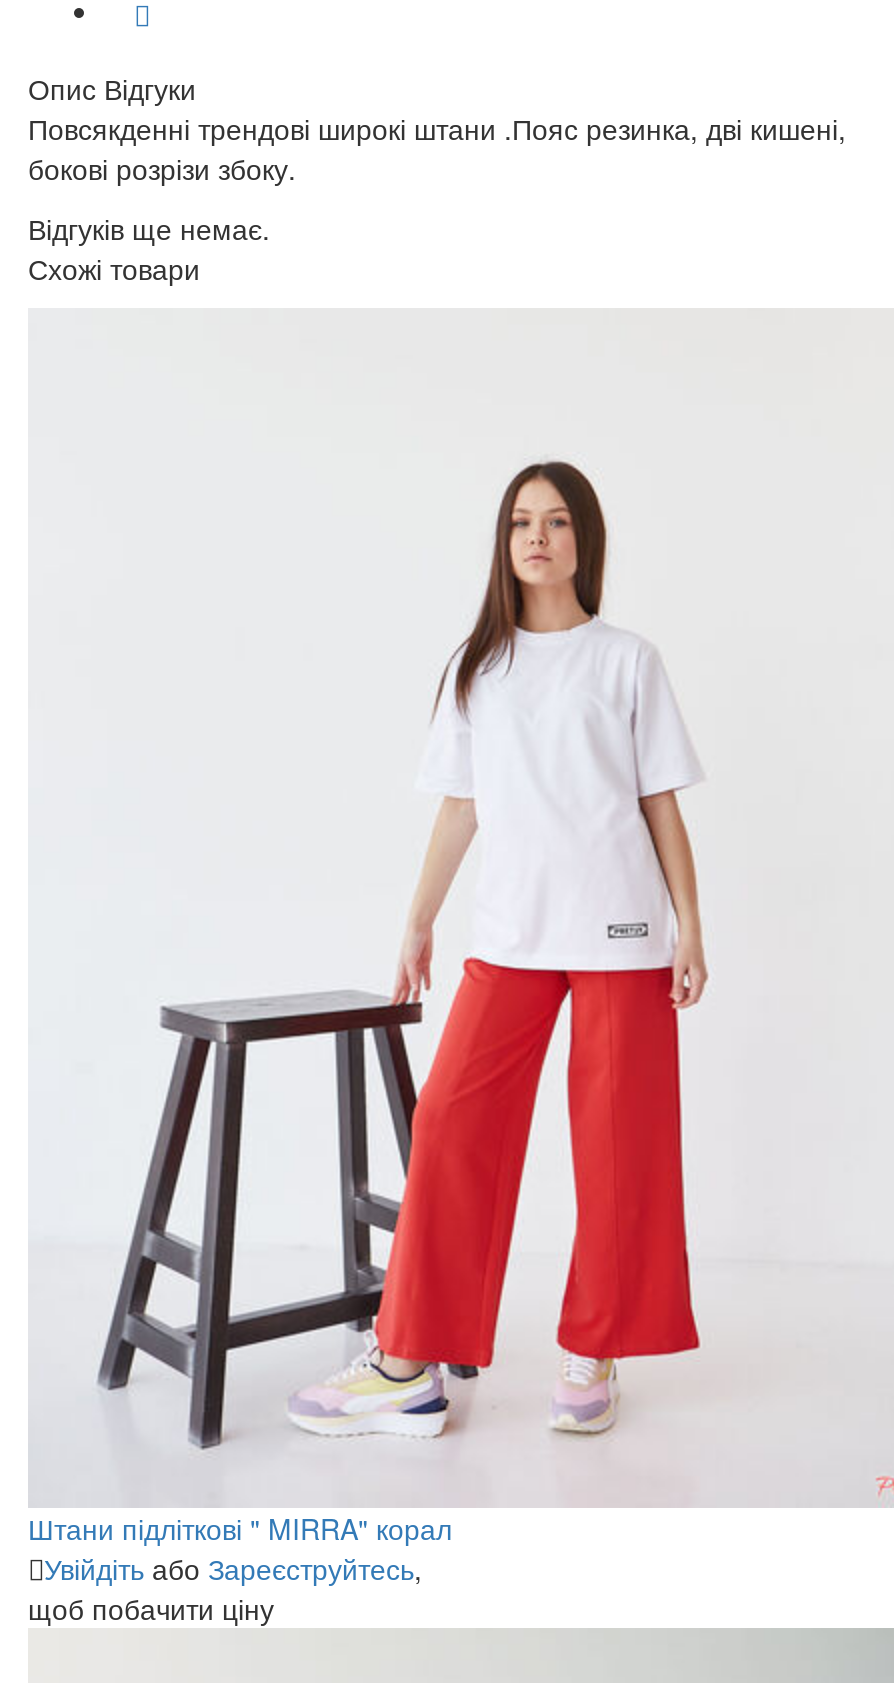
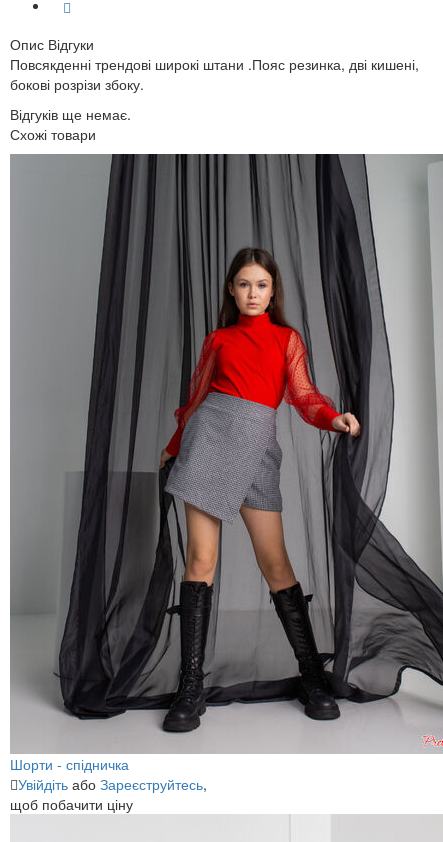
[28,308,888,1548] [image] | Штани підліткові " MIRRA" корал -> [9,153,440,774] [image] | Шорти - спідничка

